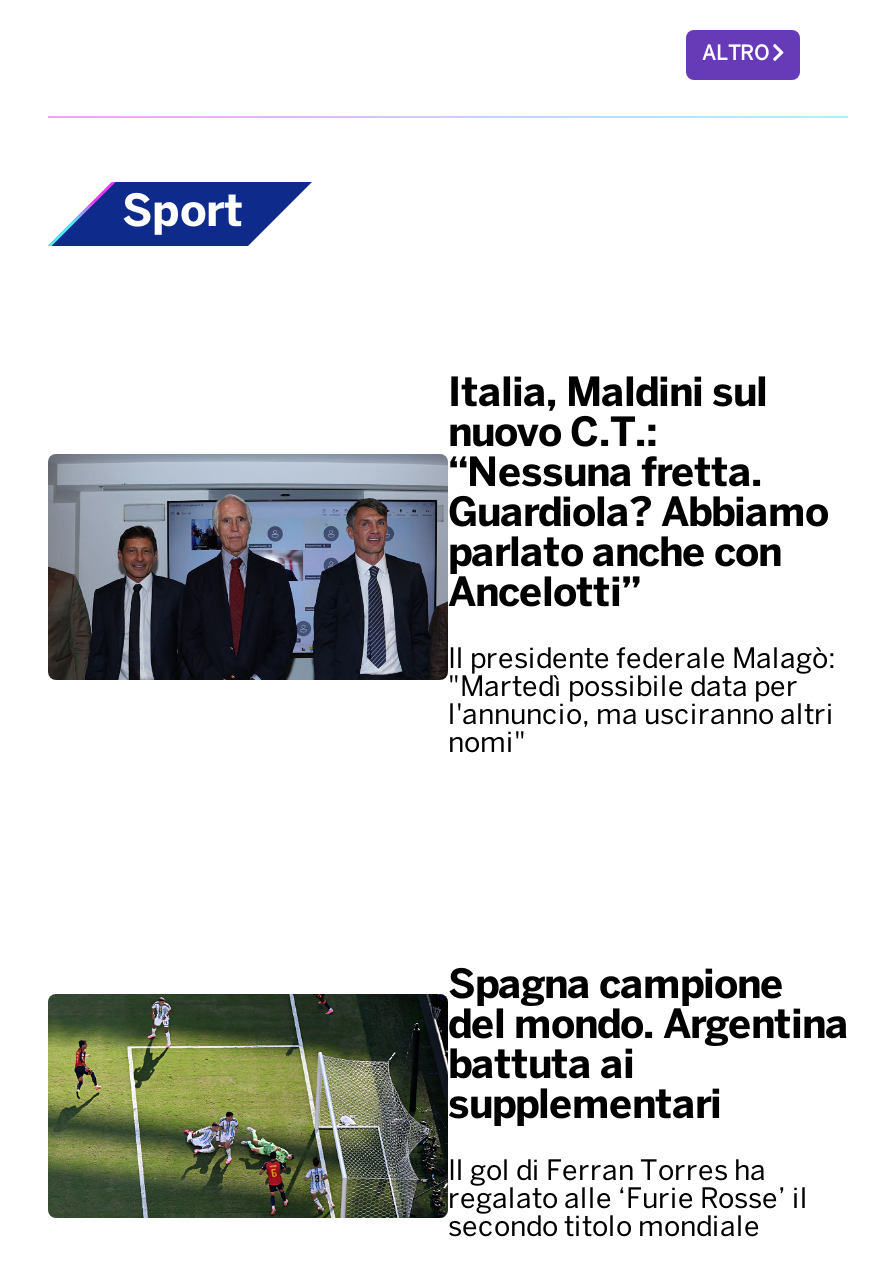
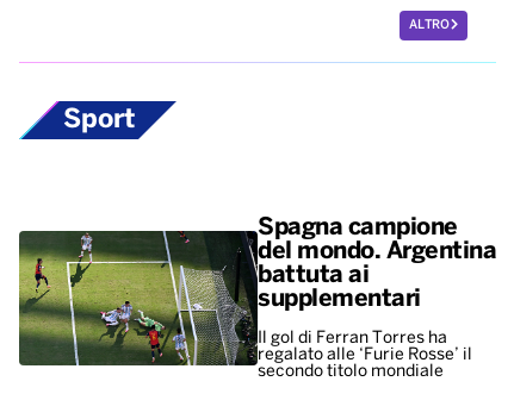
[46,375,836,757] [image] | Italia, Maldini sul | nuovo C.T.: | “Nessuna fretta. | Guardiola? Abbiamo | parlato anche con | Ancelotti” | Il presidente federale Malagò: | "Martedì possibile data per | l'annuncio, ma usciranno altri | nomi" -> none

